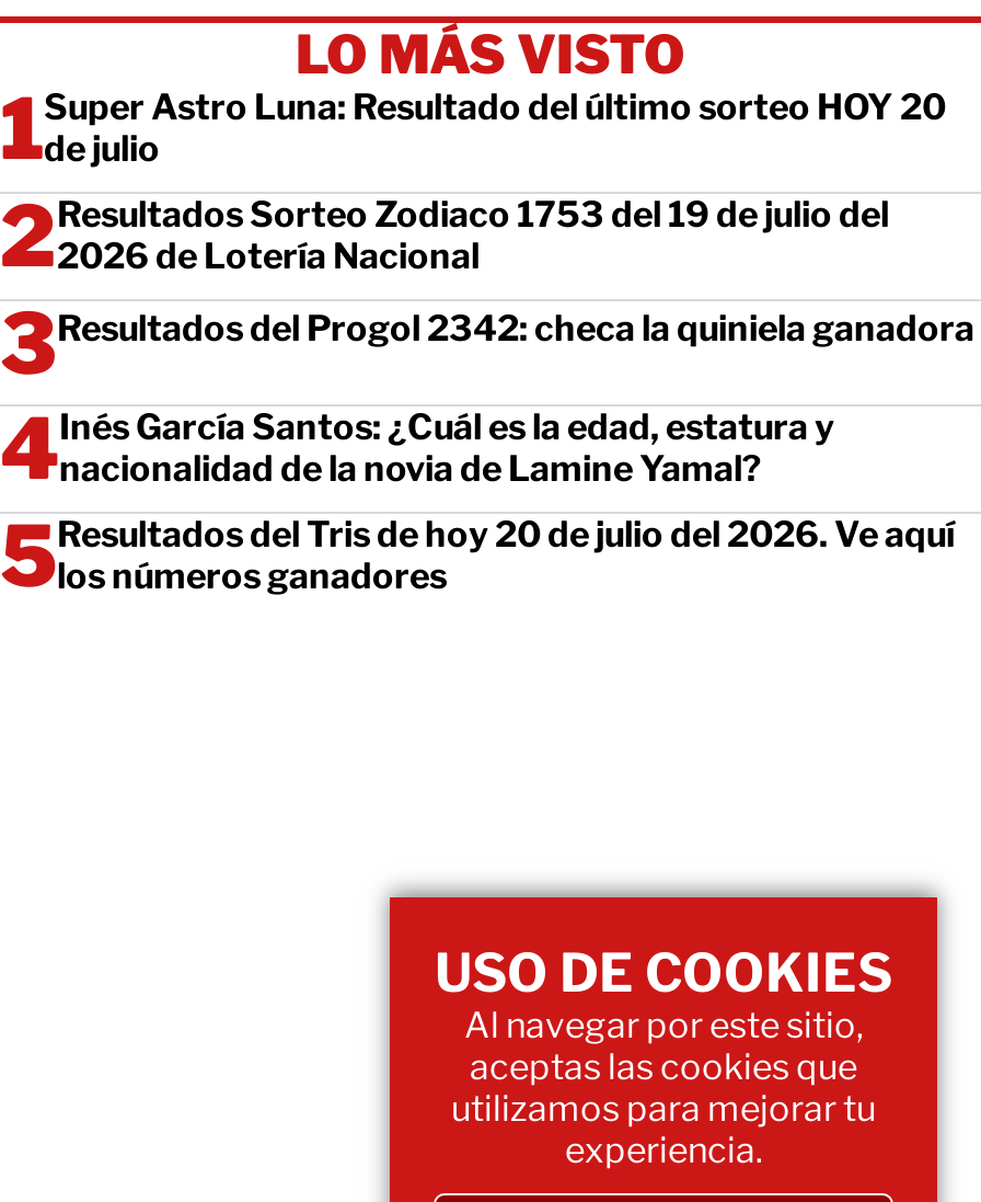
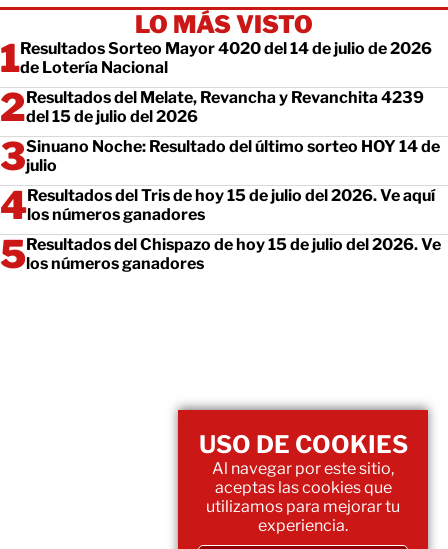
[44,86,946,169] Super Astro Luna: Resultado del último sorteo HOY 20 | de julio -> [20,39,432,77] Resultados Sorteo Mayor 4020 del 14 de julio de 2026 | de Lotería Nacional
[57,194,889,277] Resultados Sorteo Zodiaco 1753 del 19 de julio del | 2026 de Lotería Nacional -> [26,88,424,126] Resultados del Melate, Revancha y Revanchita 4239 | del 15 de julio del 2026
[57,307,974,349] Resultados del Progol 2342: checa la quiniela ganadora -> [26,137,440,175] Sinuano Noche: Resultado del último sorteo HOY 14 de | julio
[59,406,834,489] Inés García Santos: ¿Cuál es la edad, estatura y | nacionalidad de la novia de Lamine Yamal? -> [27,186,435,224] Resultados del Tris de hoy 15 de julio del 2026. Ve aquí | los números ganadores
[57,513,955,555] Resultados del Tris de hoy 20 de julio del 2026. Ve aquí -> [26,235,441,254] Resultados del Chispazo de hoy 15 de julio del 2026. Ve

